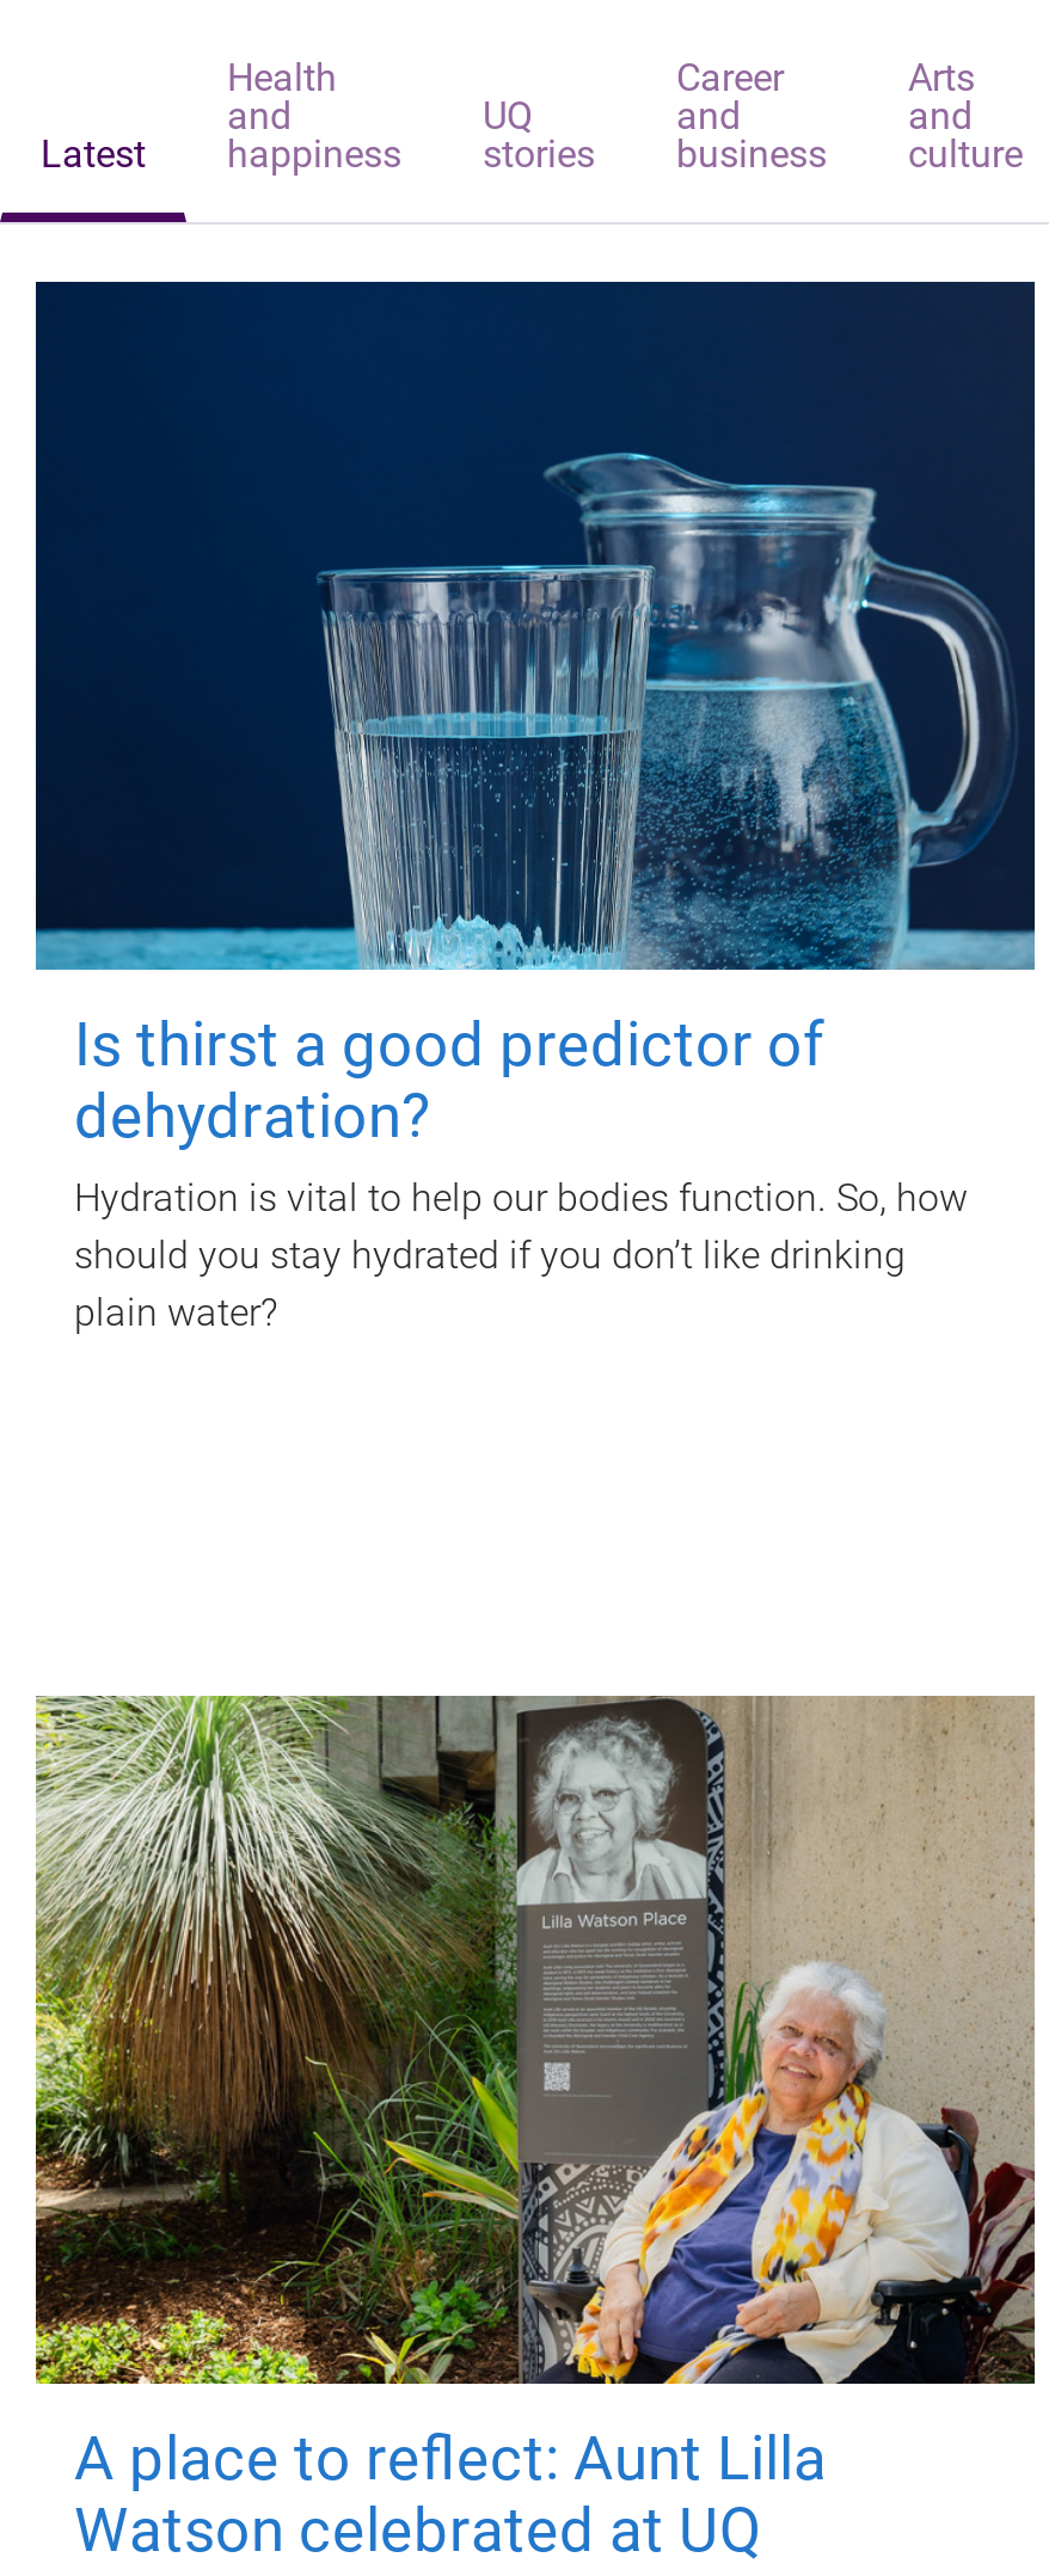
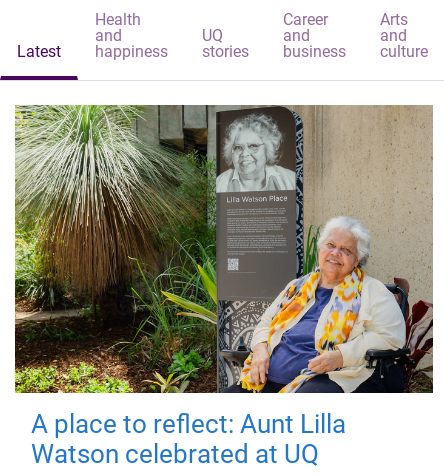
[33,279,1037,1335] [image] | Is thirst a good predictor of | dehydration? | Hydration is vital to help our bodies function. So, how | should you stay hydrated if you don’t like drinking | plain water? -> none

